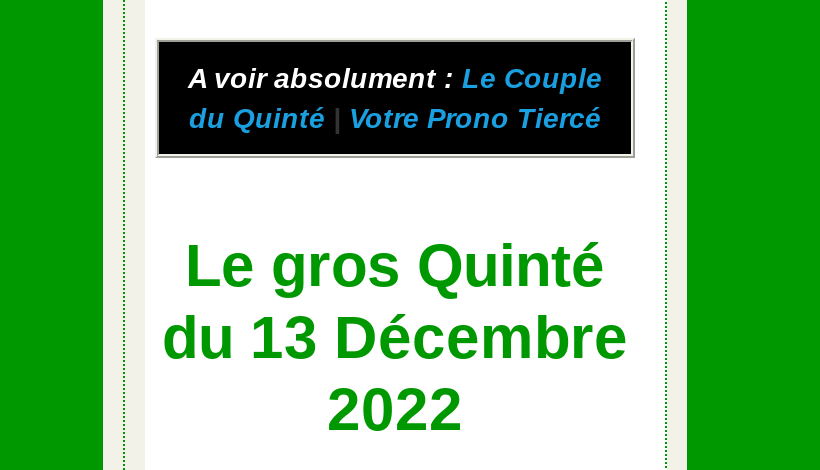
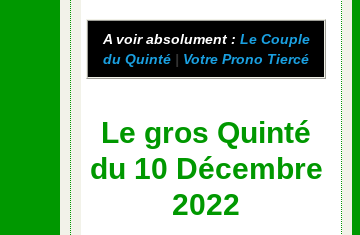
[162,304,628,370] du 13 Décembre -> [89,152,322,185] du 10 Décembre

